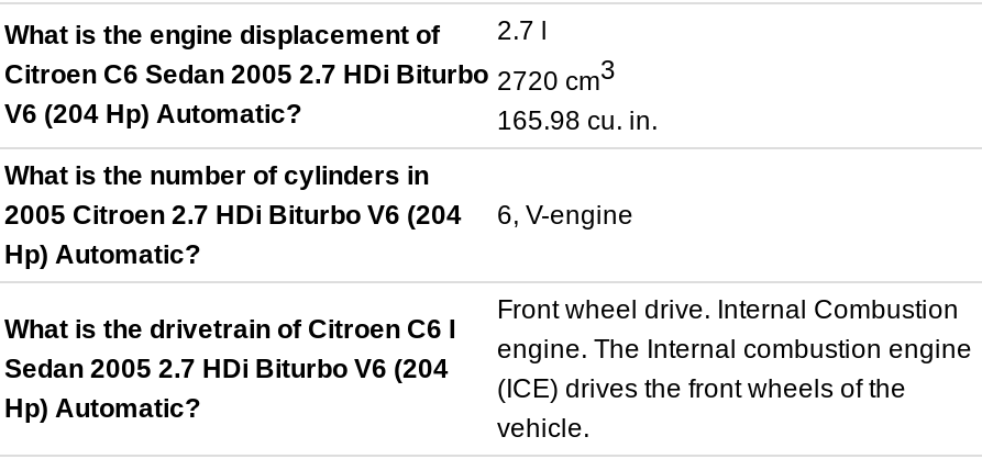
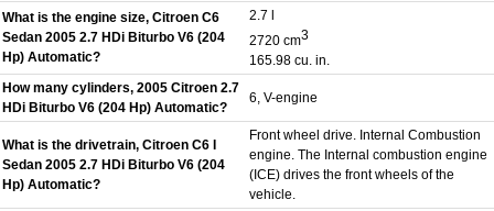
[4,19,488,129] What is the engine displacement of | Citroen C6 Sedan 2005 2.7 HDi Biturbo | V6 (204 Hp) Automatic? -> [2,10,225,65] What is the engine size, Citroen C6 | Sedan 2005 2.7 HDi Biturbo V6 (204 | Hp) Automatic?
[4,160,462,269] What is the number of cylinders in | 2005 Citroen 2.7 HDi Biturbo V6 (204 | Hp) Automatic? -> [2,80,239,115] How many cylinders, 2005 Citroen 2.7 | HDi Biturbo V6 (204 Hp) Automatic?
[4,313,455,344] What is the drivetrain of Citroen C6 I -> [2,137,216,152] What is the drivetrain, Citroen C6 I

